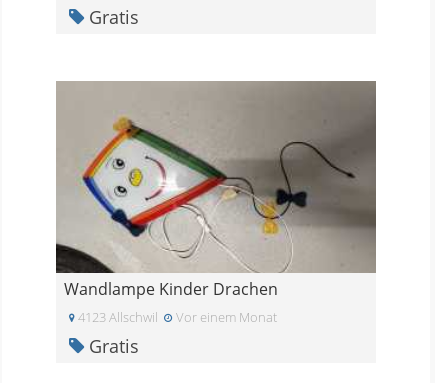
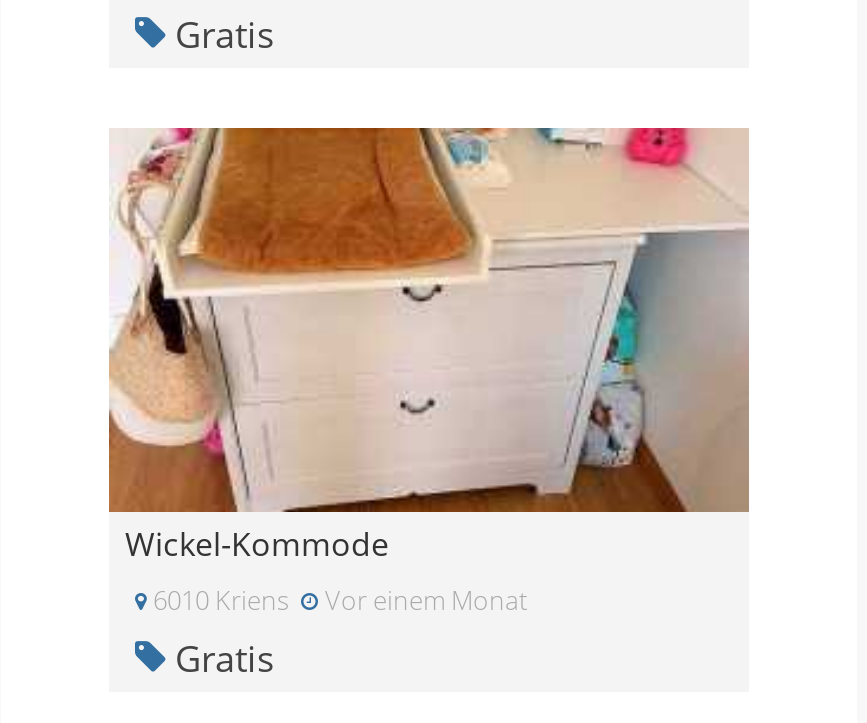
[55,80,376,326] [image] | Wandlampe Kinder Drachen | 4123 Allschwil -> [107,126,749,618] [image] | Wickel-Kommode | 6010 Kriens

